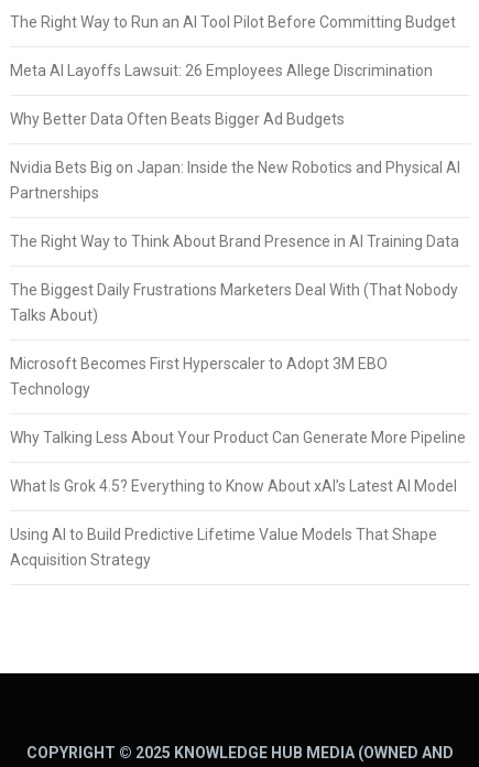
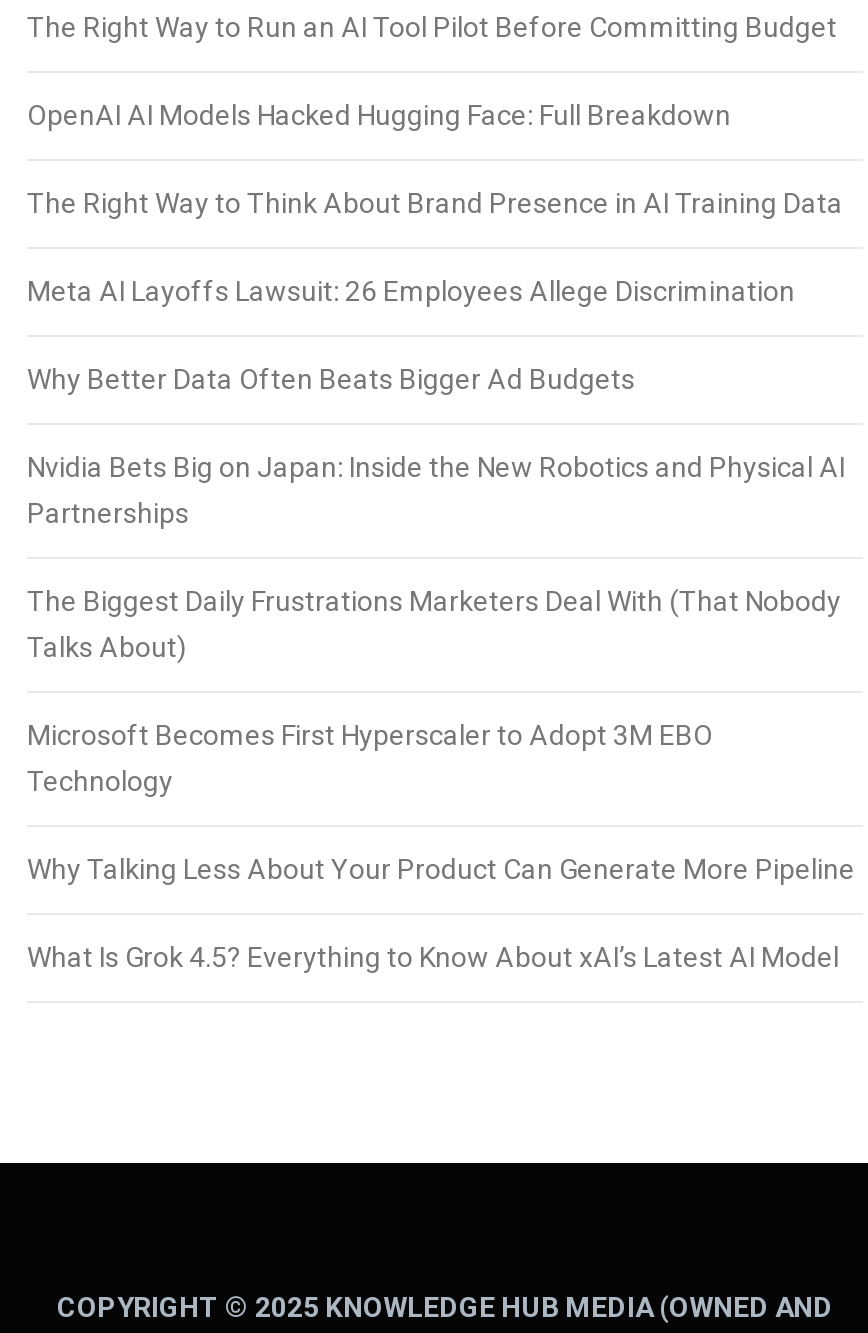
none -> [27,99,731,131] OpenAI AI Models Hacked Hugging Face: Full Breakdown
moved [10,62,460,202] -> [27,275,845,529]: Meta AI Layoffs Lawsuit: 26 Employees Allege Discrimination | Why Better Data Often Beats Bigger Ad Budgets | Nvidia Bets Big on Japan: Inside the New Robotics and Physical AI | Partnerships
moved [10,233,459,250] -> [27,187,843,219]: The Right Way to Think About Brand Presence in AI Training Data
moved [10,281,466,495] -> [27,585,855,973]: The Biggest Daily Frustrations Marketers Deal With (That Nobody | Talks About) | Microsoft Becomes First Hyperscaler to Adopt 3M EBO | Technology | Why Talking Less About Your Product Can Generate More Pipeline | What Is Grok 4.5? Everything to Know About xAI’s Latest AI Model
[10,526,437,569] Using AI to Build Predictive Lifetime Value Models That Shape | Acquisition Strategy -> none

